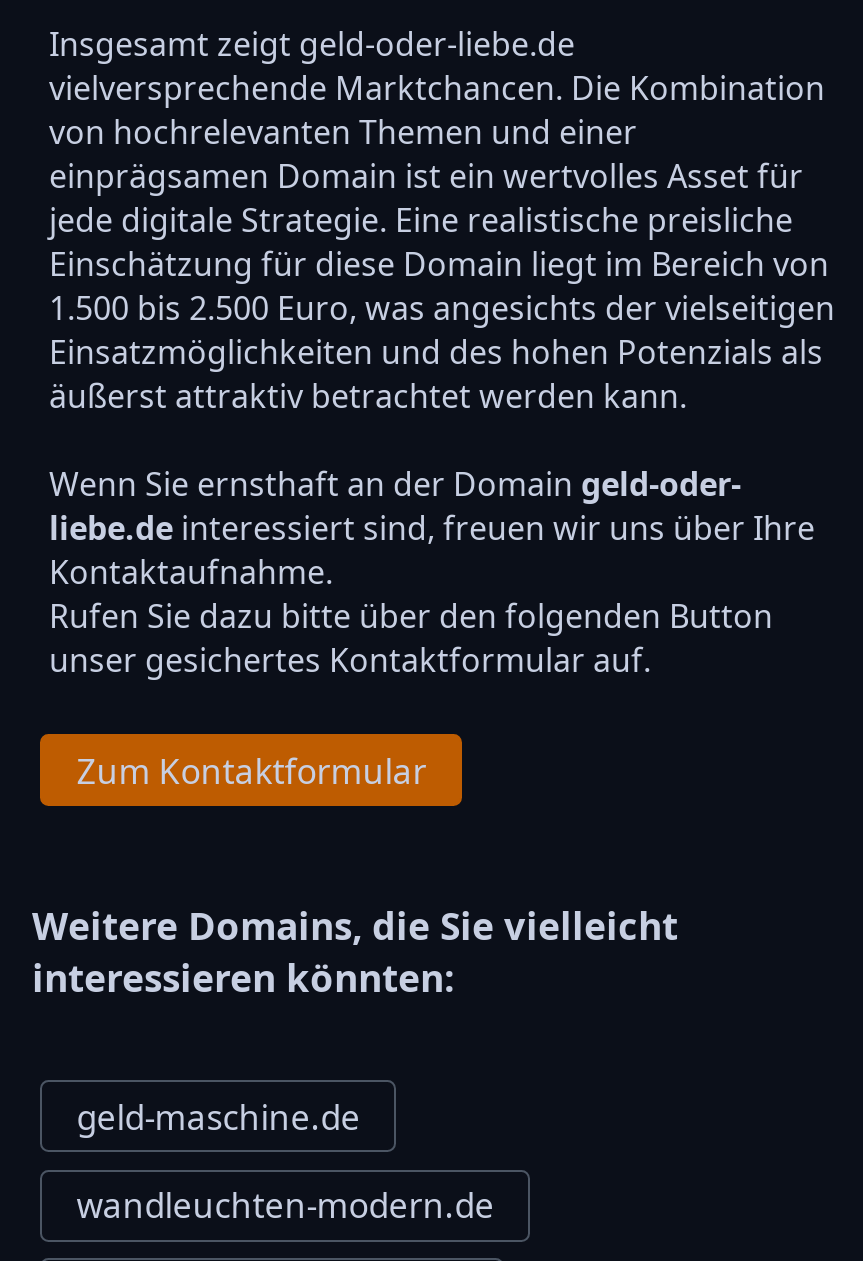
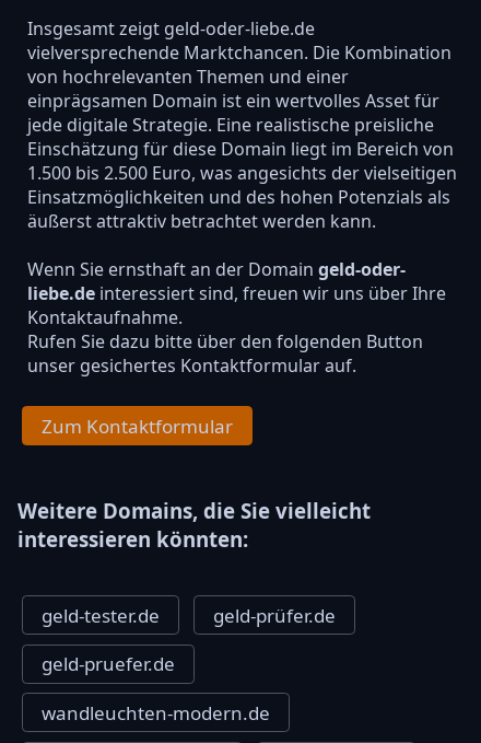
[76,1094,360,1140] geld-maschine.de -> [42,603,335,677] geld-tester.de | geld-prüfer.de | geld-pruefer.de

